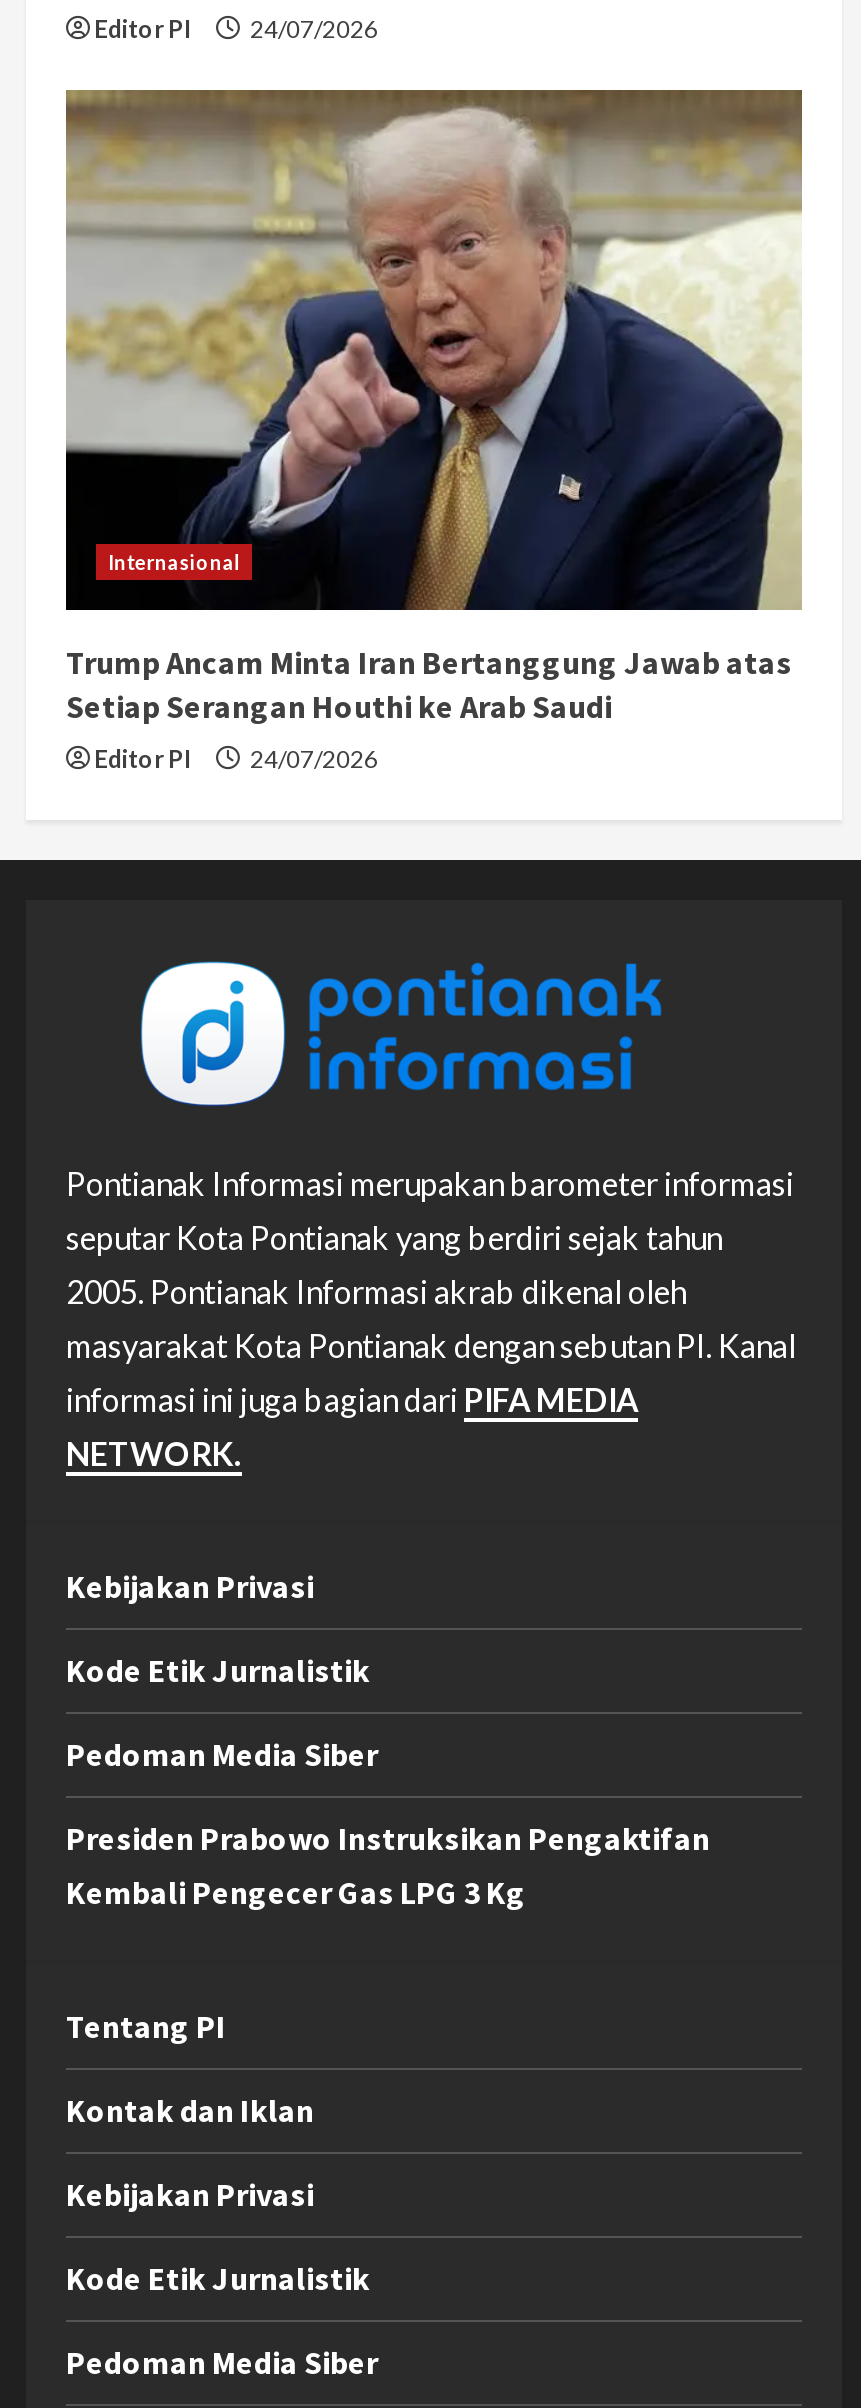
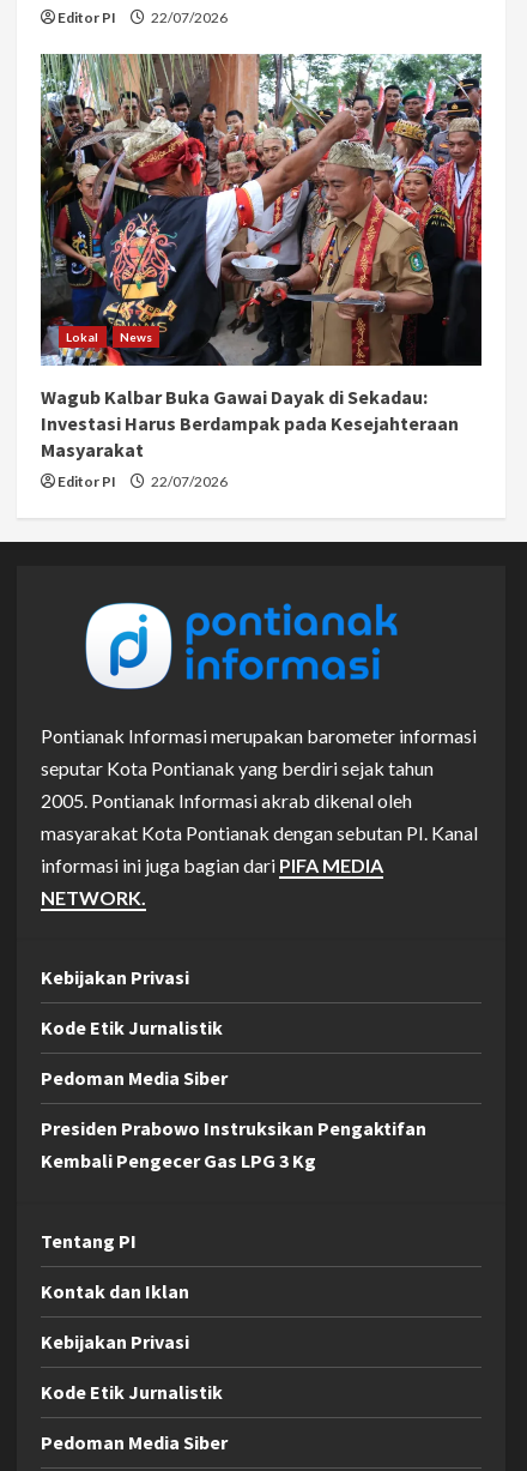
[94,14,378,44] Editor PI 24/07/2026 -> [57,8,228,26] Editor PI 22/07/2026
[66,88,802,610] [image] | Internasional -> [40,54,483,367] [image] | Lokal | News
[66,642,792,726] Trump Ancam Minta Iran Bertanggung Jawab atas | Setiap Serangan Houthi ke Arab Saudi -> [41,385,459,461] Wagub Kalbar Buka Gawai Dayak di Sekadau: | Investasi Harus Berdampak pada Kesejahteraan | Masyarakat
[94,744,378,774] Editor PI 24/07/2026 -> [57,472,228,490] Editor PI 22/07/2026

